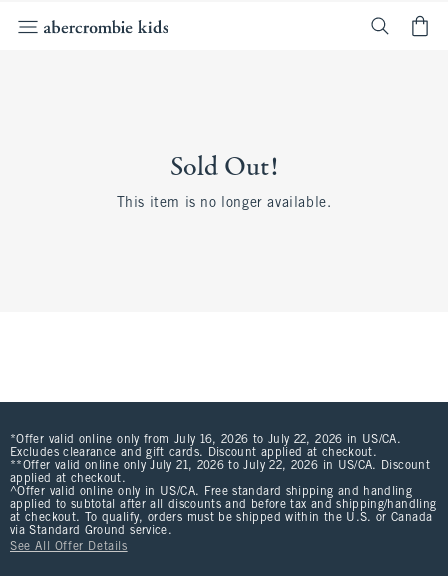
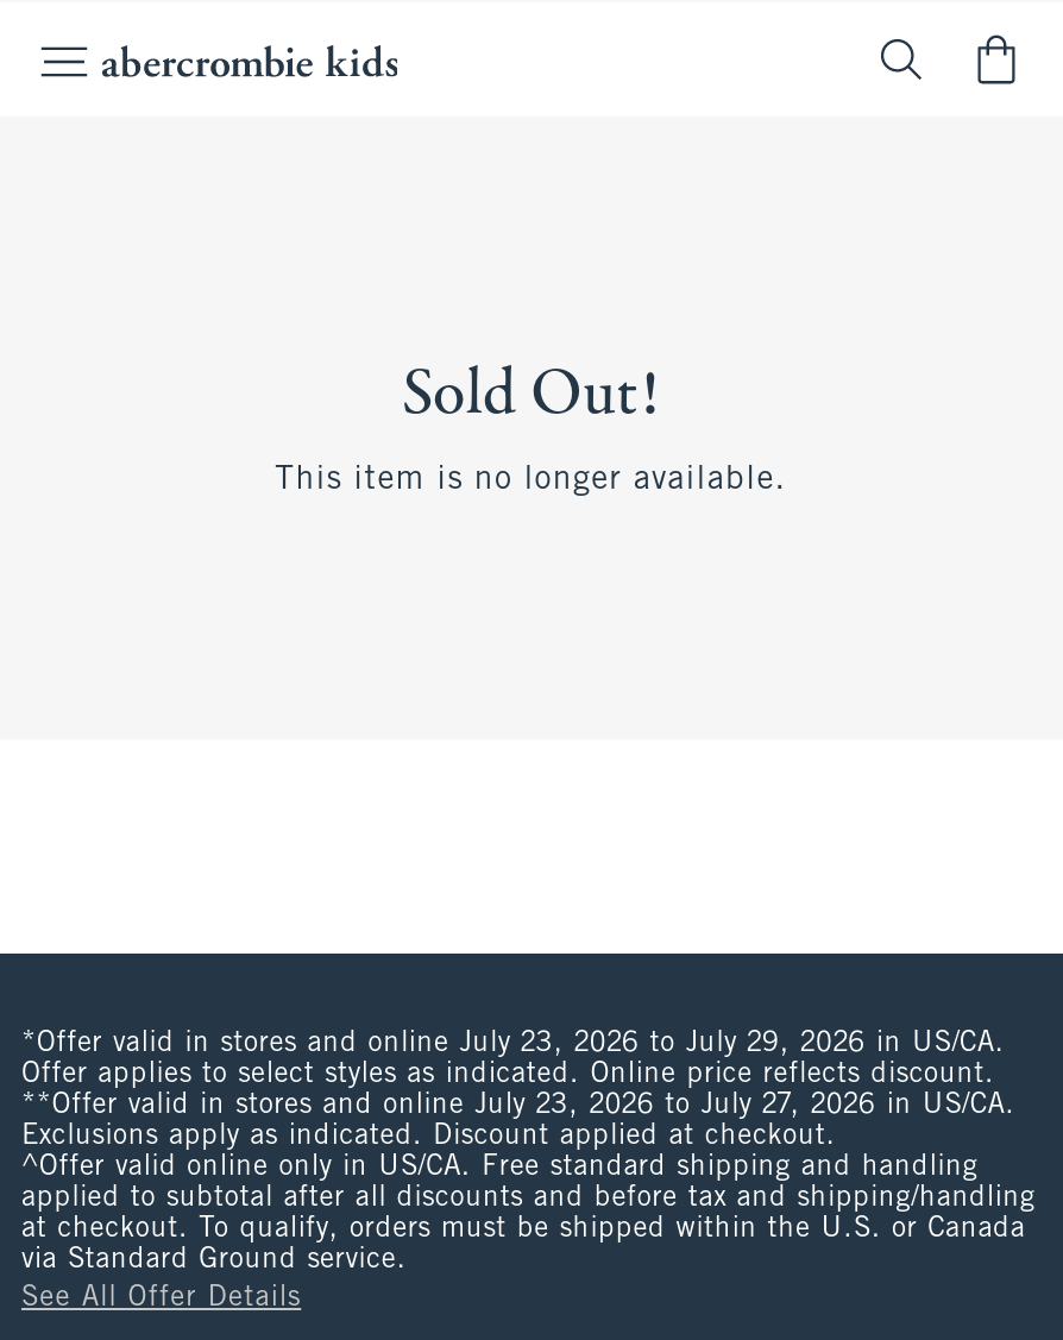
[10,434,430,485] *Offer valid online only from July 16, 2026 to July 22, 2026 in US/CA. | Excludes clearance and gift cards. Discount applied at checkout. | **Offer valid online only July 21, 2026 to July 22, 2026 in US/CA. Discount | applied at checkout. -> [21,1030,1015,1151] *Offer valid in stores and online July 23, 2026 to July 29, 2026 in US/CA. | Offer applies to select styles as indicated. Online price reflects discount. | **Offer valid in stores and online July 23, 2026 to July 27, 2026 in US/CA. | Exclusions apply as indicated. Discount applied at checkout.

